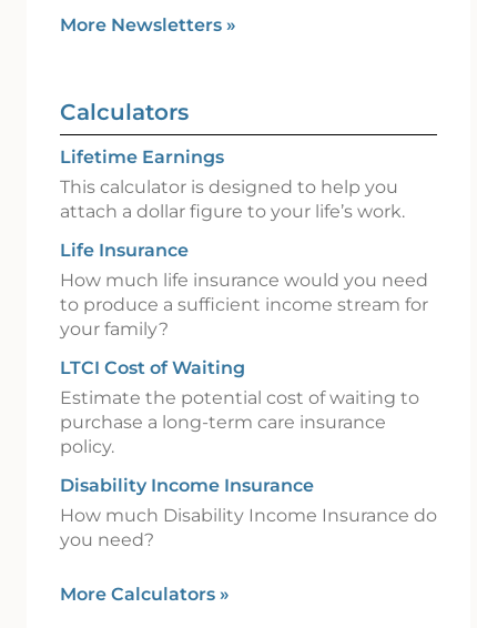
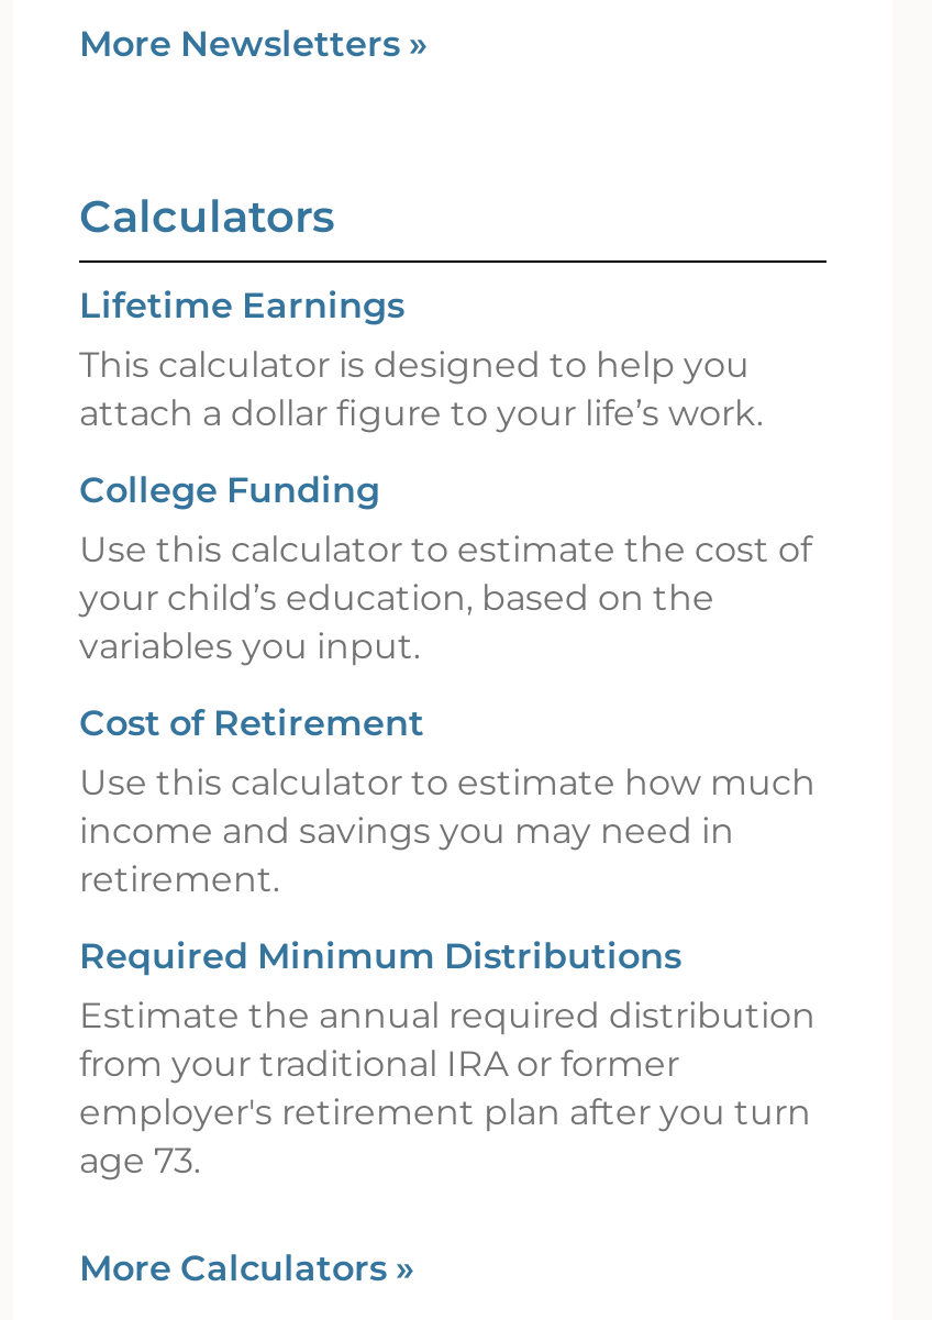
[60,239,428,339] Life Insurance | How much life insurance would you need | to produce a sufficient income stream for | your family? -> [79,469,811,666] College Funding | Use this calculator to estimate the cost of | your child’s education, based on the | variables you input.
[60,357,419,457] LTCI Cost of Waiting | Estimate the potential cost of waiting to | purchase a long-term care insurance | policy. -> [79,702,815,899] Cost of Retirement | Use this calculator to estimate how much | income and savings you may need in | retirement.
[60,475,437,550] Disability Income Insurance | How much Disability Income Insurance do | you need? -> [79,935,815,1181] Required Minimum Distributions | Estimate the annual required distribution | from your traditional IRA or former | employer's retirement plan after you turn | age 73.

